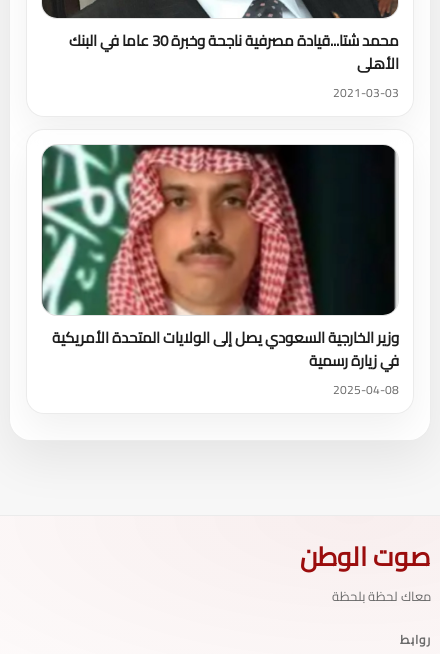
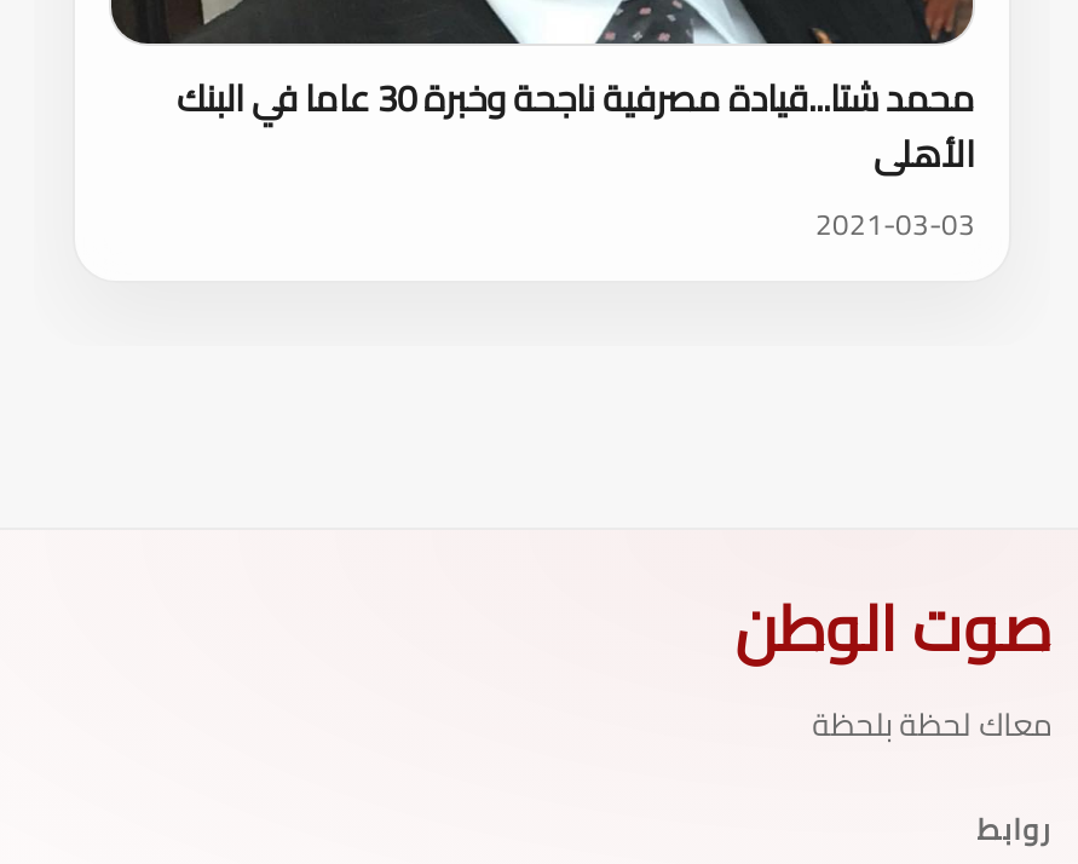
[41,144,399,401] [image] | وزير الخارجية السعودي يصل إلى الولايات المتحدة الأمريكية | في زيارة رسمية | 2025-04-08 -> none

